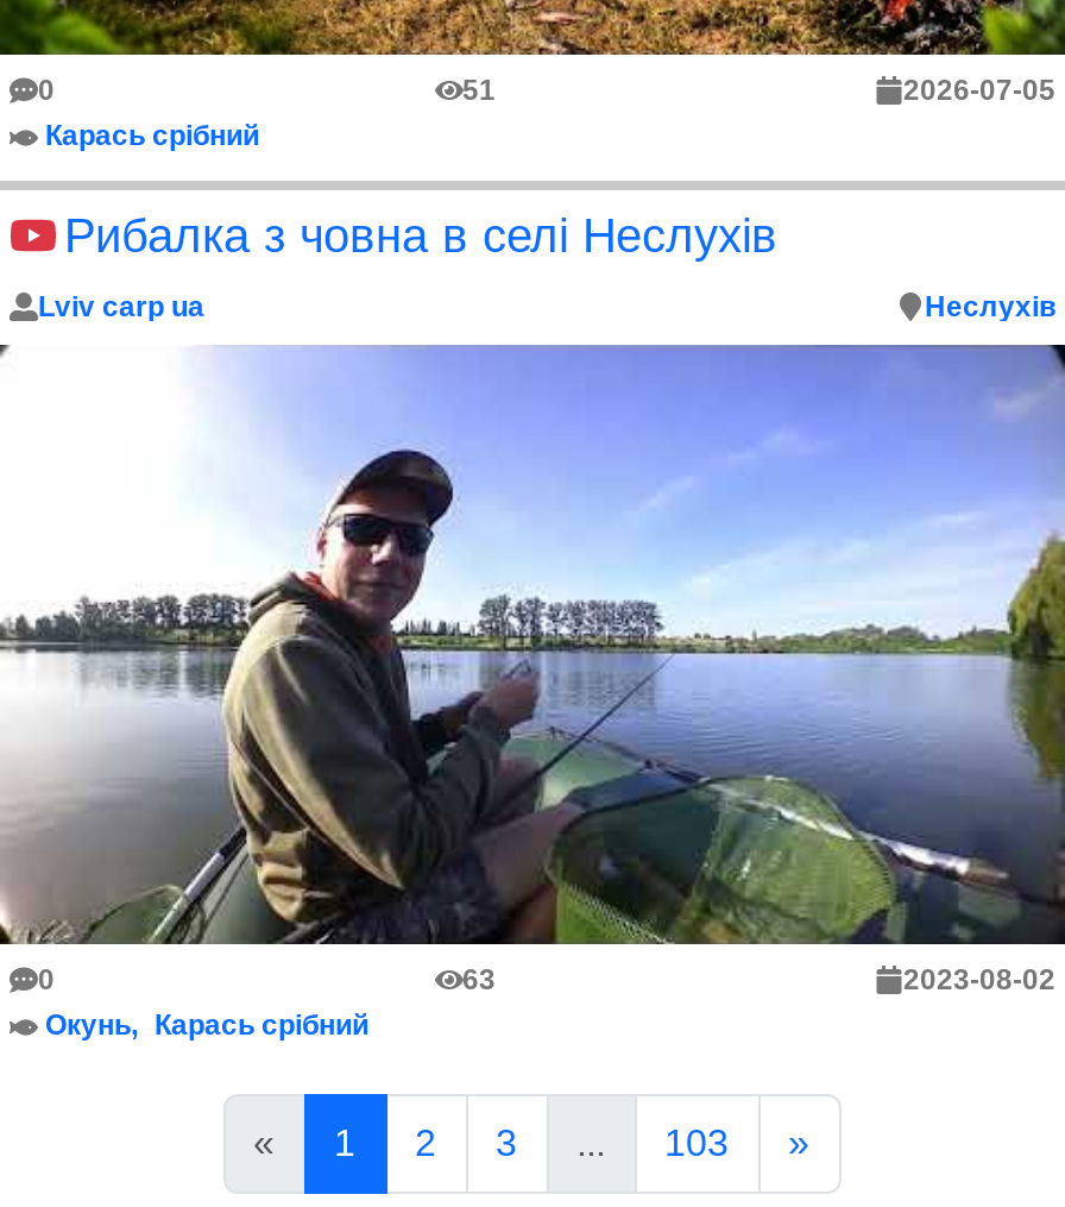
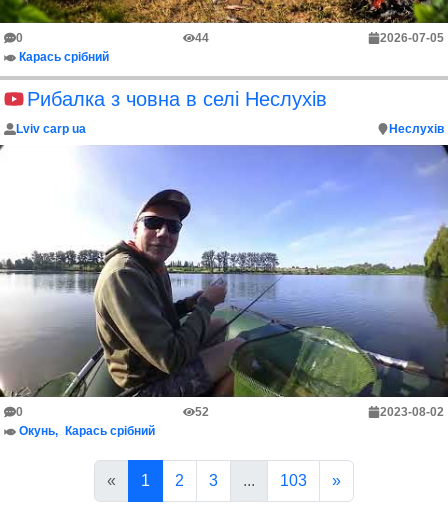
[462,74,496,107] 51 -> [194,31,208,45] 44
[462,963,496,997] 63 -> [194,405,208,419] 52

